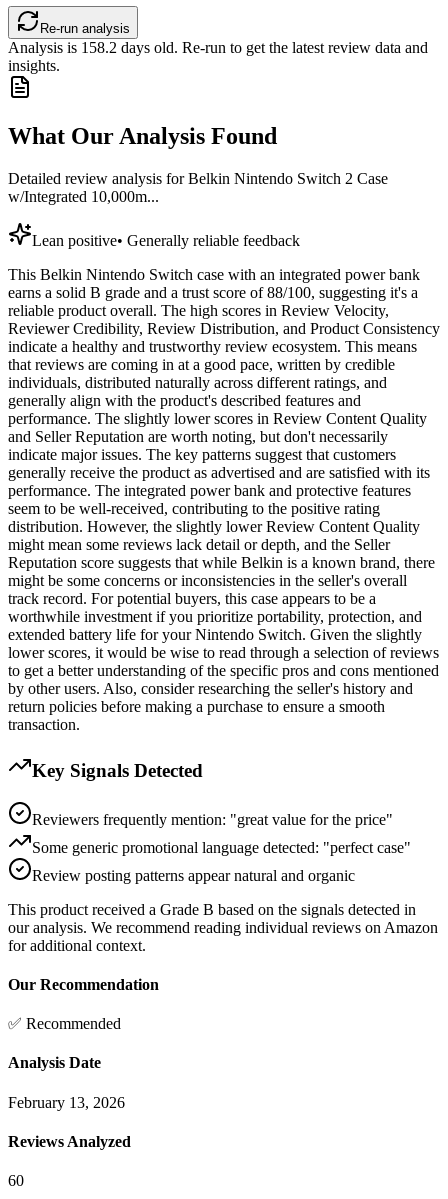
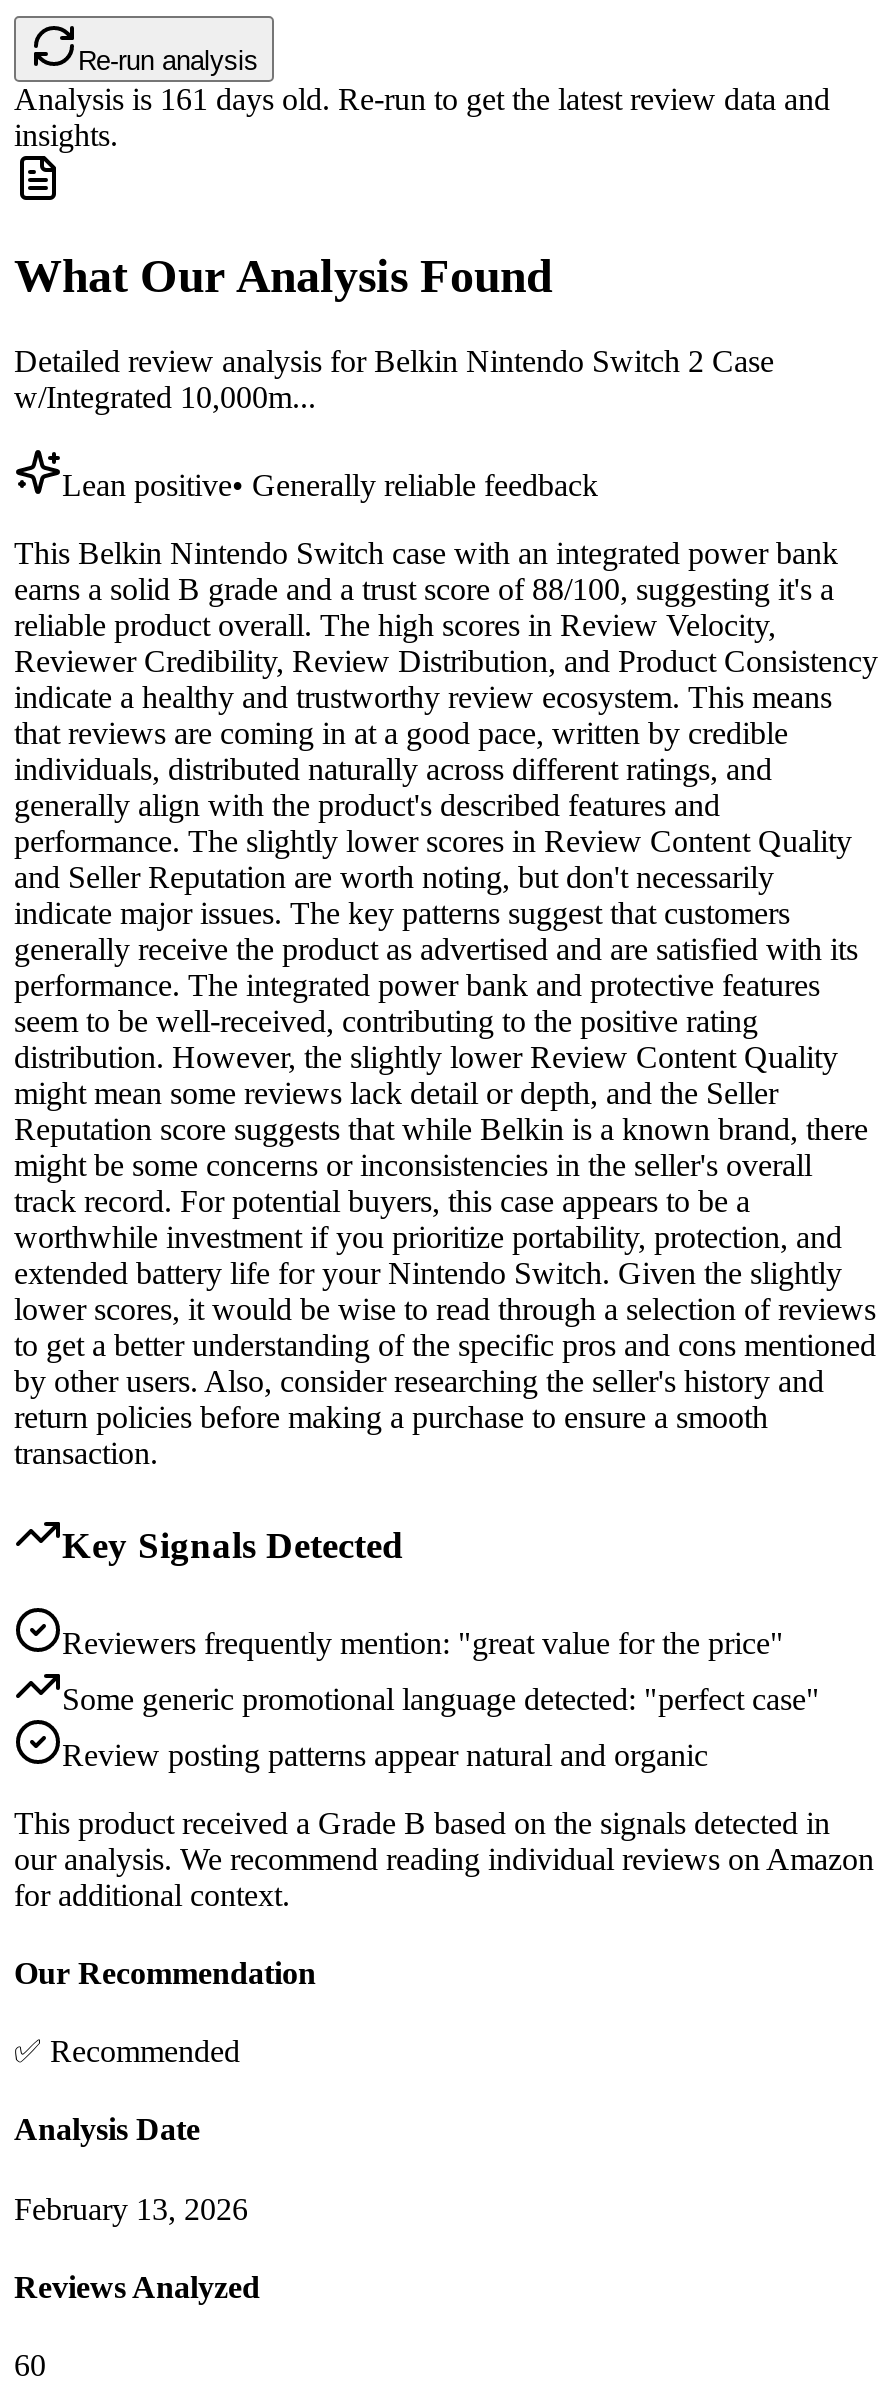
[8,39,428,56] Analysis is158.2days old. Re-run to get the latest review data and -> [14,83,830,117] Analysis is161days old. Re-run to get the latest review data and

